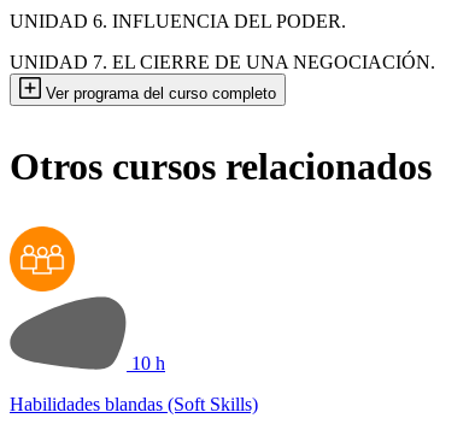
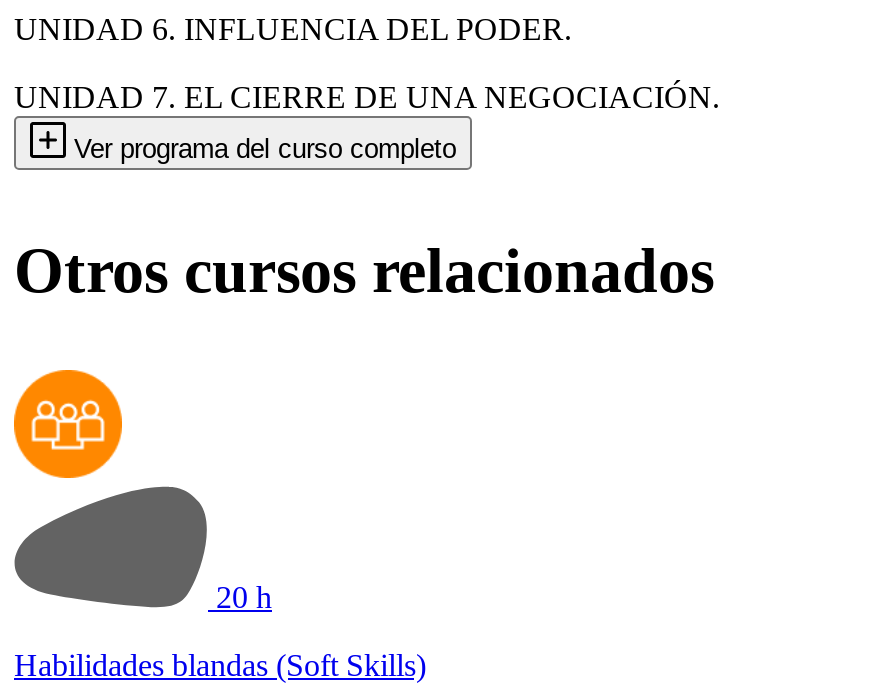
[131,352,165,373] 10 h -> [216,579,272,613] 20 h

